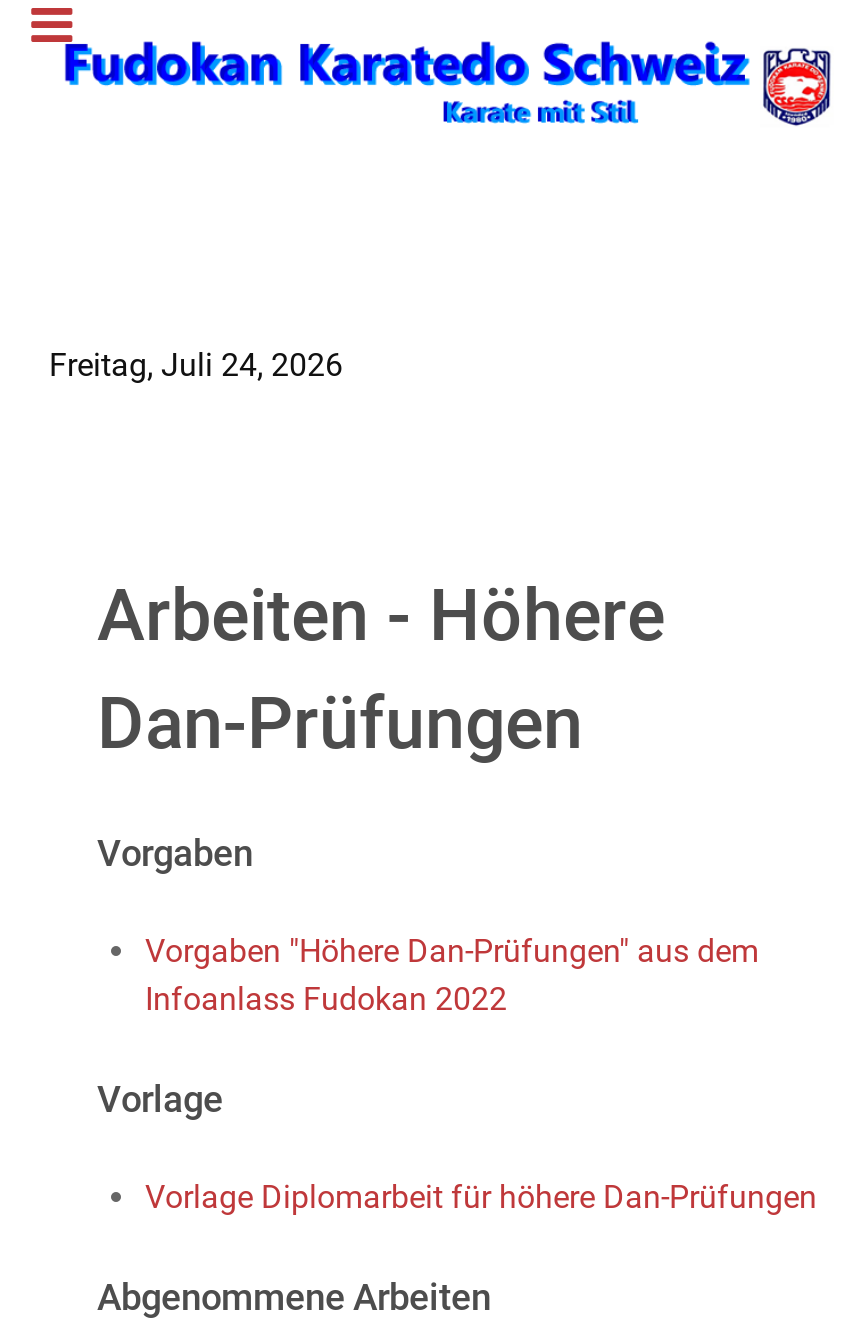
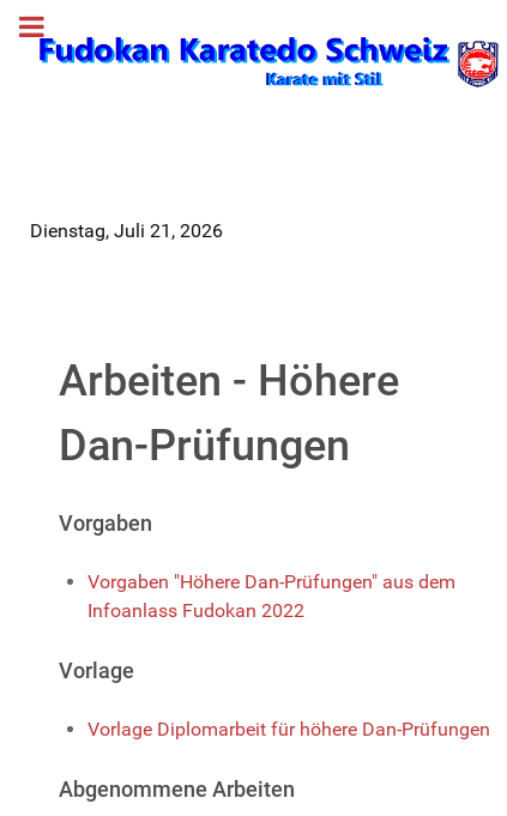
[49,346,343,384] Freitag, Juli 24, 2026 -> [30,219,223,242] Dienstag, Juli 21, 2026

